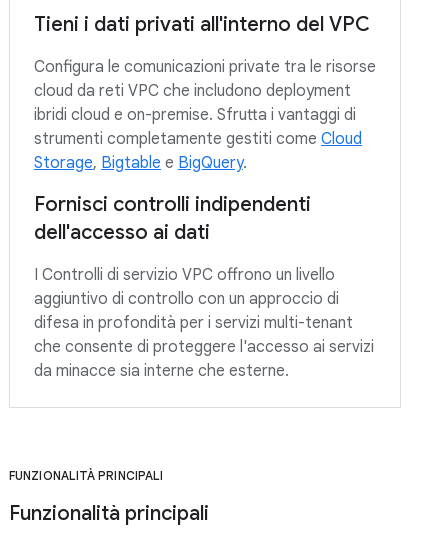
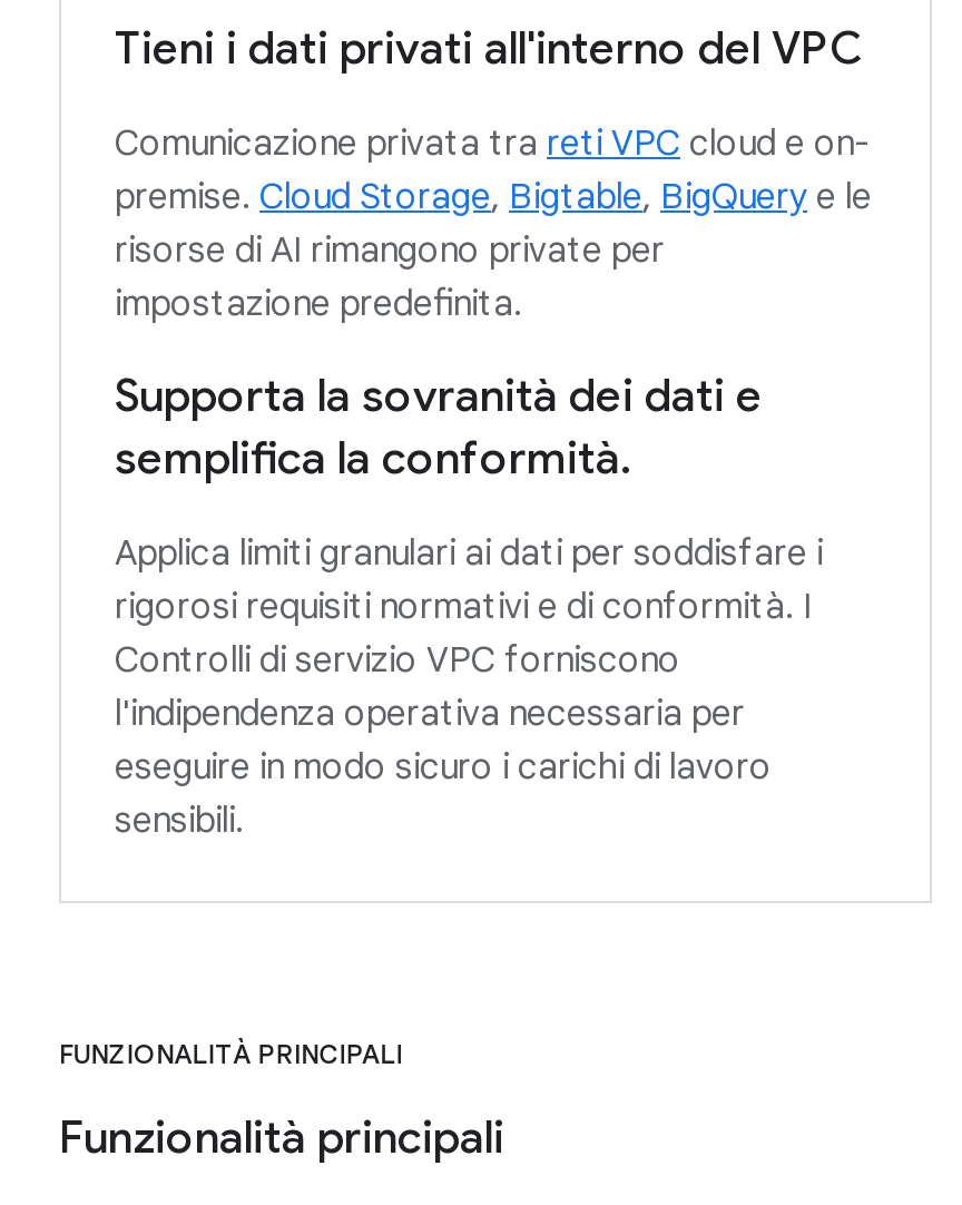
[34,56,376,172] Configura le comunicazioni private tra le risorse | cloud da reti VPC che includono deployment | ibridi cloud e on-premise. Sfrutta i vantaggi di | strumenti completamente gestiti come Cloud | Storage, Bigtable e BigQuery. -> [115,120,872,325] Comunicazione privata tra reti VPC cloud e on- | premise. Cloud Storage, Bigtable, BigQuery e le | risorse di AI rimangono private per | impostazione predefinita.
[34,191,311,244] Fornisci controlli indipendenti | dell'accesso ai dati -> [115,368,763,486] Supporta la sovranità dei dati e | semplifica la conformità.
[34,264,374,380] I Controlli di servizio VPC offrono un livello | aggiuntivo di controllo con un approccio di | difesa in profondità per i servizi multi-tenant | che consente di proteggere l'accesso ai servizi | da minacce sia interne che esterne. -> [115,530,823,842] Applica limiti granulari ai dati per soddisfare i | rigorosi requisiti normativi e di conformità. I | Controlli di servizio VPC forniscono | l'indipendenza operativa necessaria per | eseguire in modo sicuro i carichi di lavoro | sensibili.

